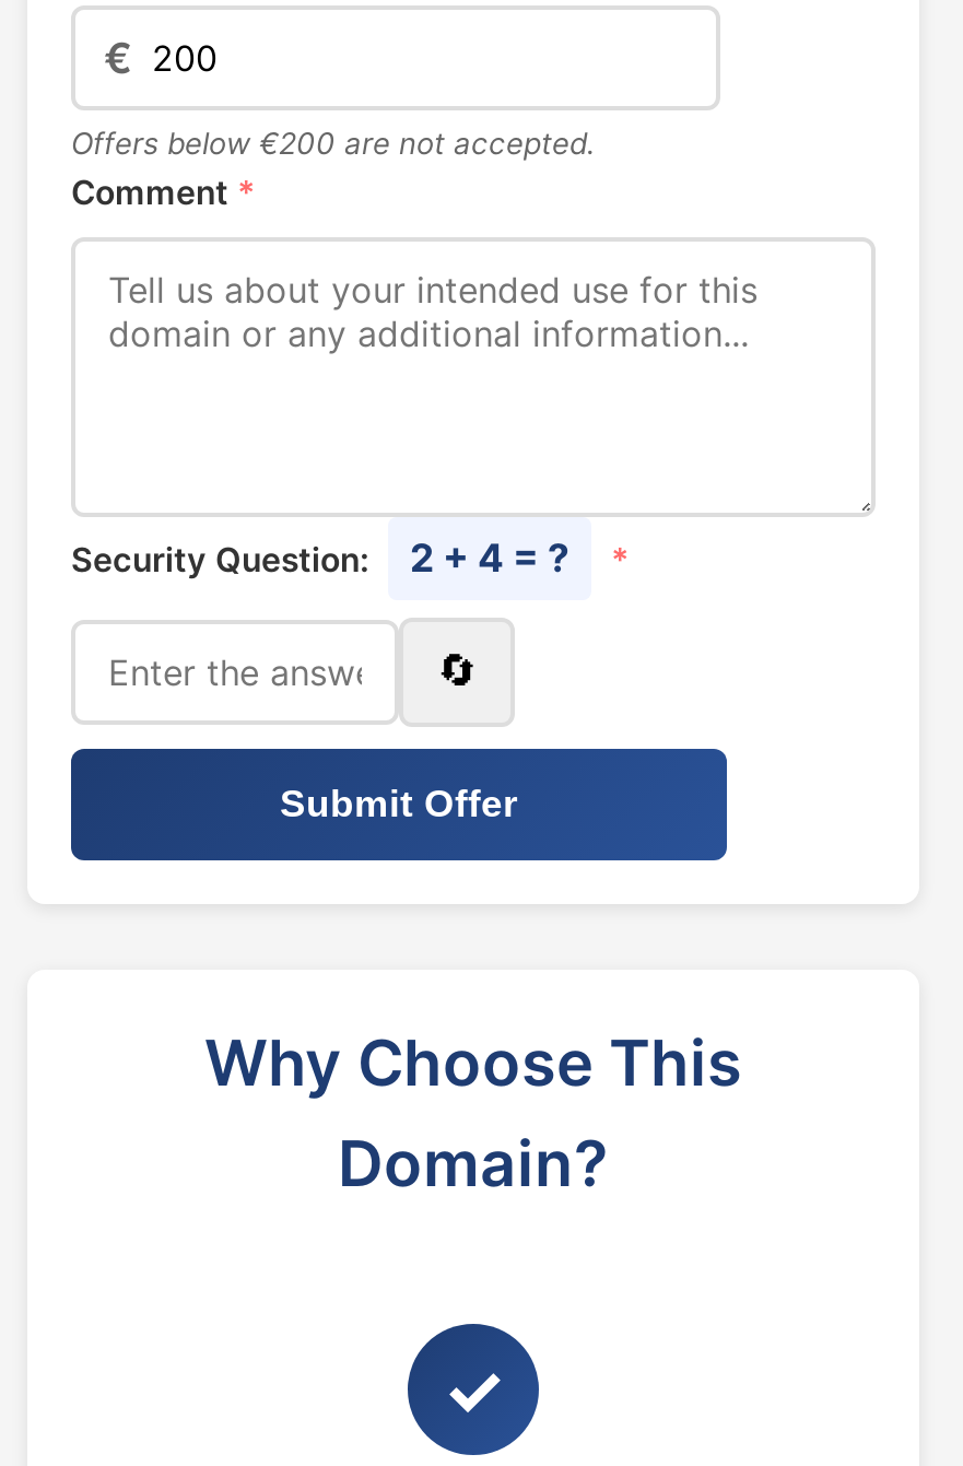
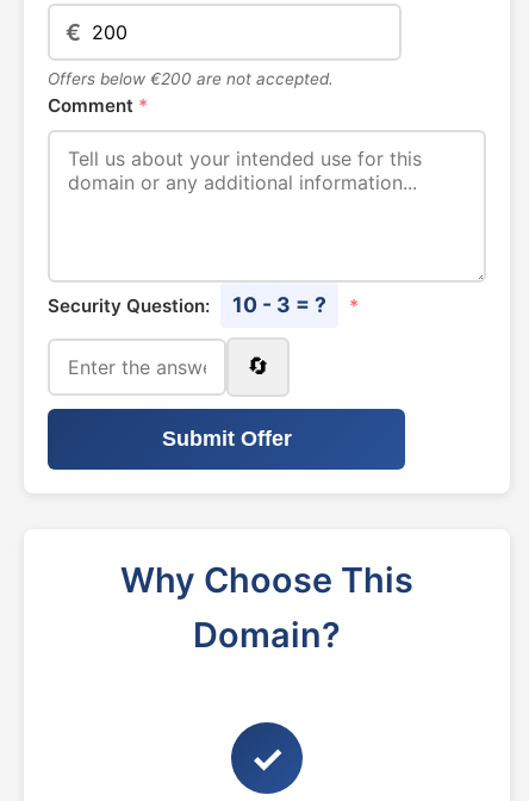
[410,535,569,580] 2 + 4 = ? -> [232,292,326,317] 10 - 3 = ?

